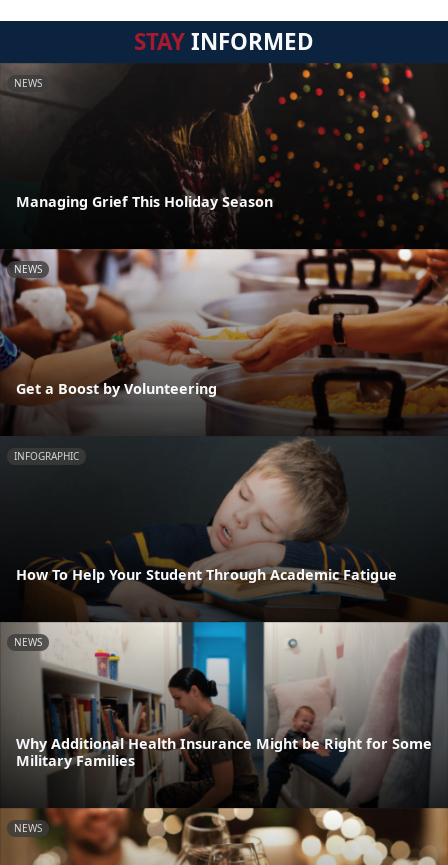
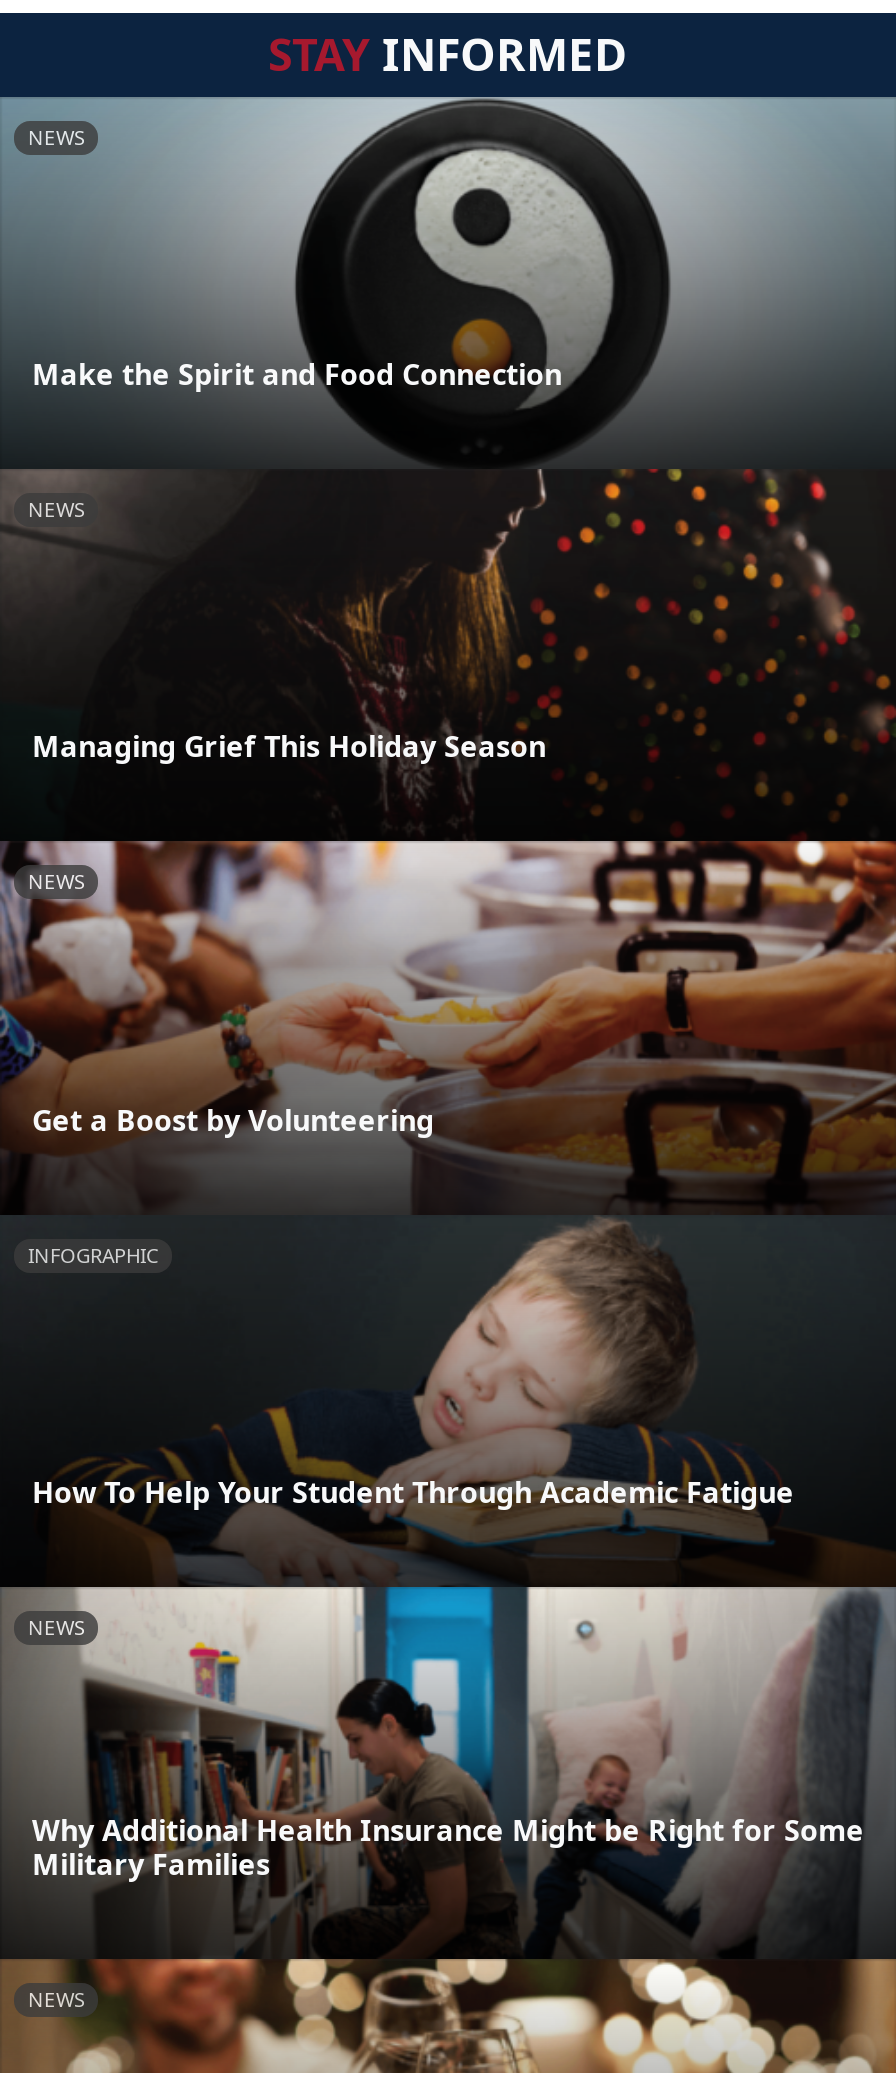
none -> [6,96,890,464] [image] | NEWS
none -> [32,355,562,393] Make the Spirit and Food Connection

